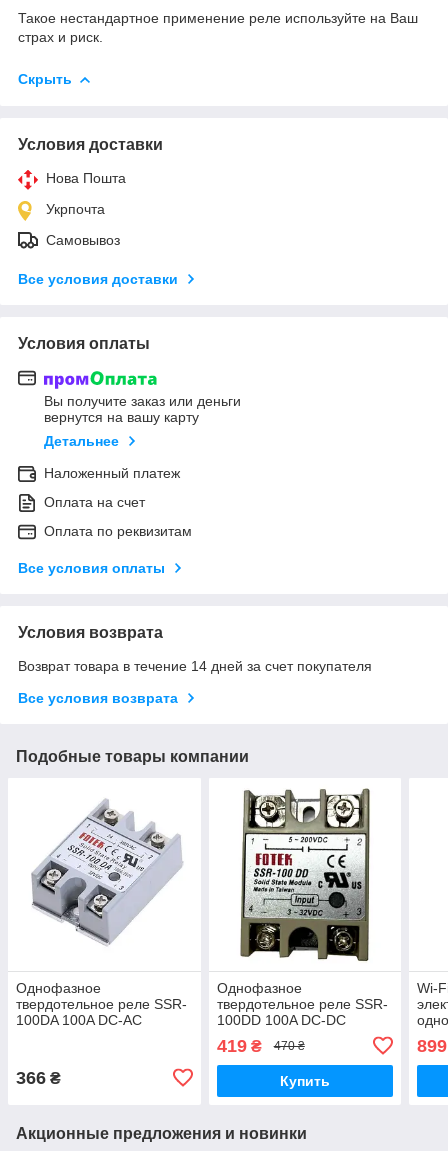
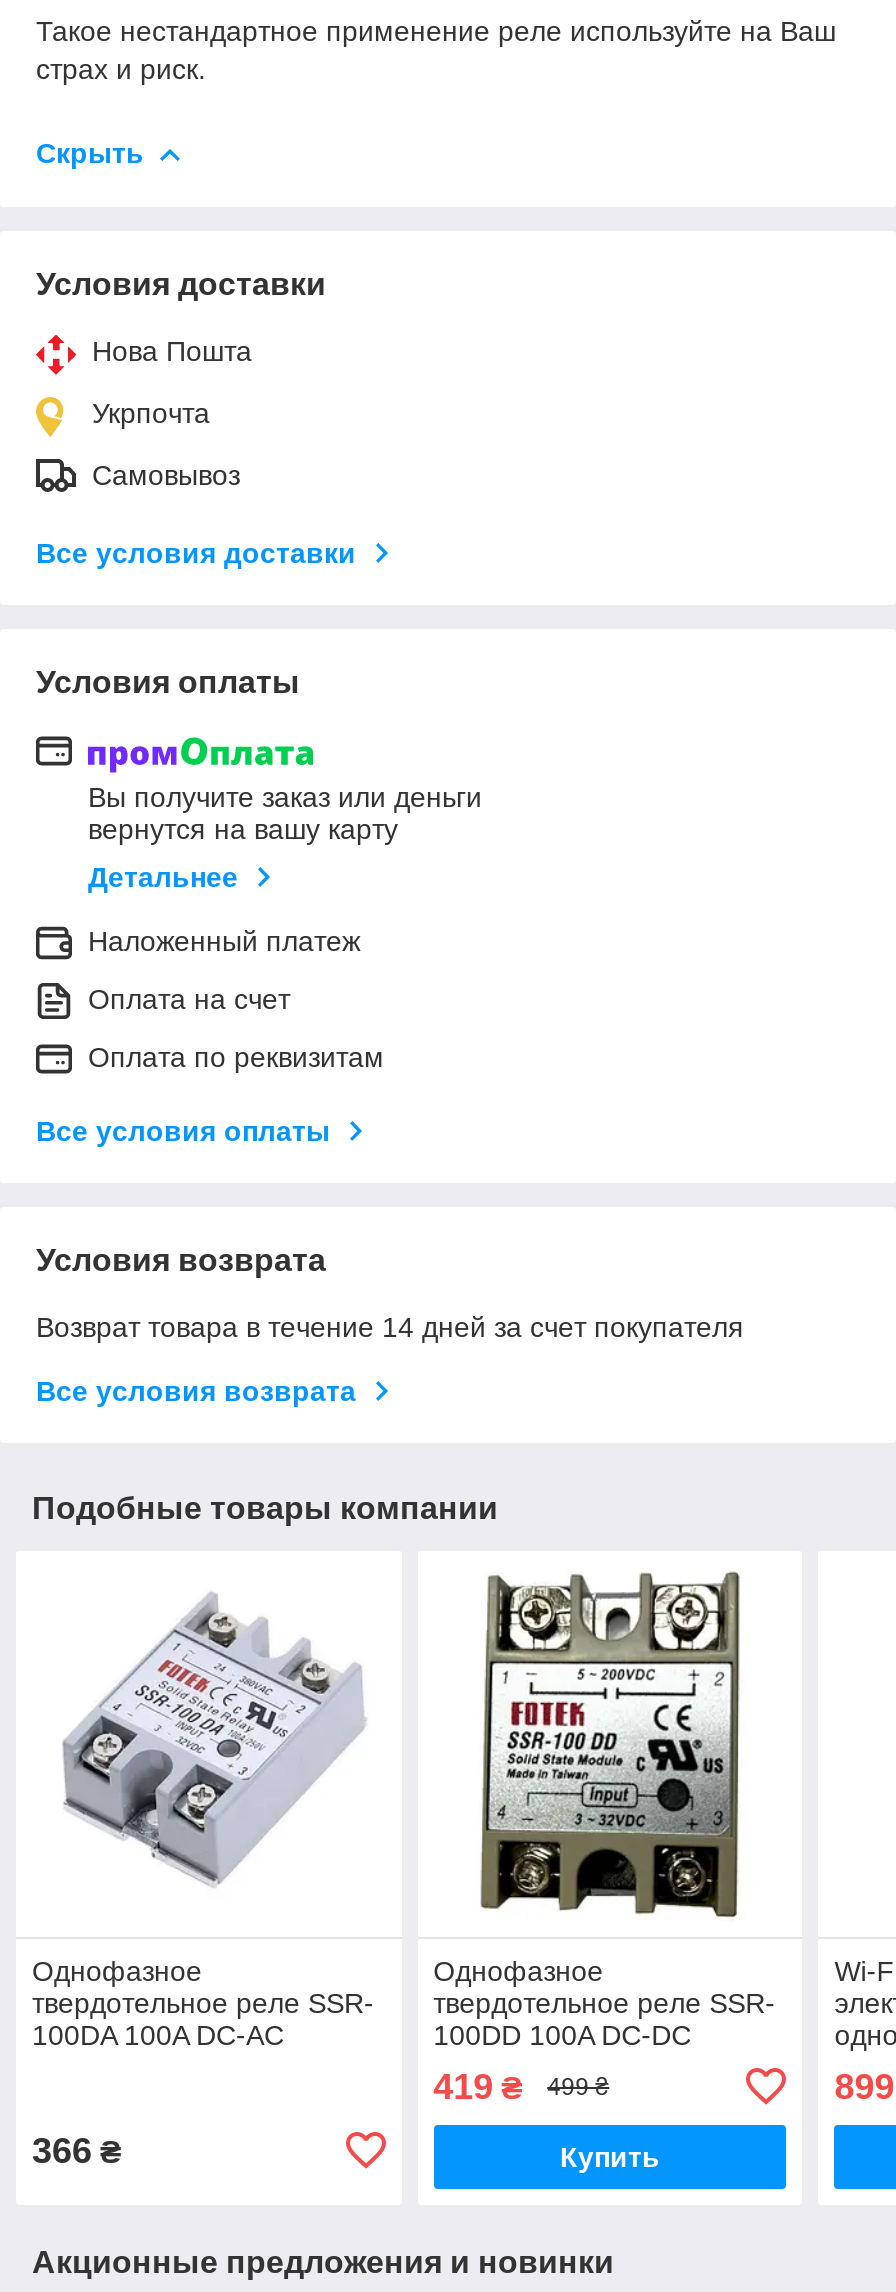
[217,1036,305,1056] 419 ₴ 470 ₴ -> [433,2067,609,2107] 419 ₴ 499 ₴

